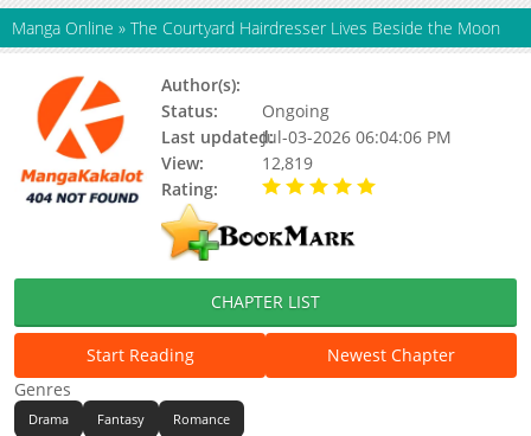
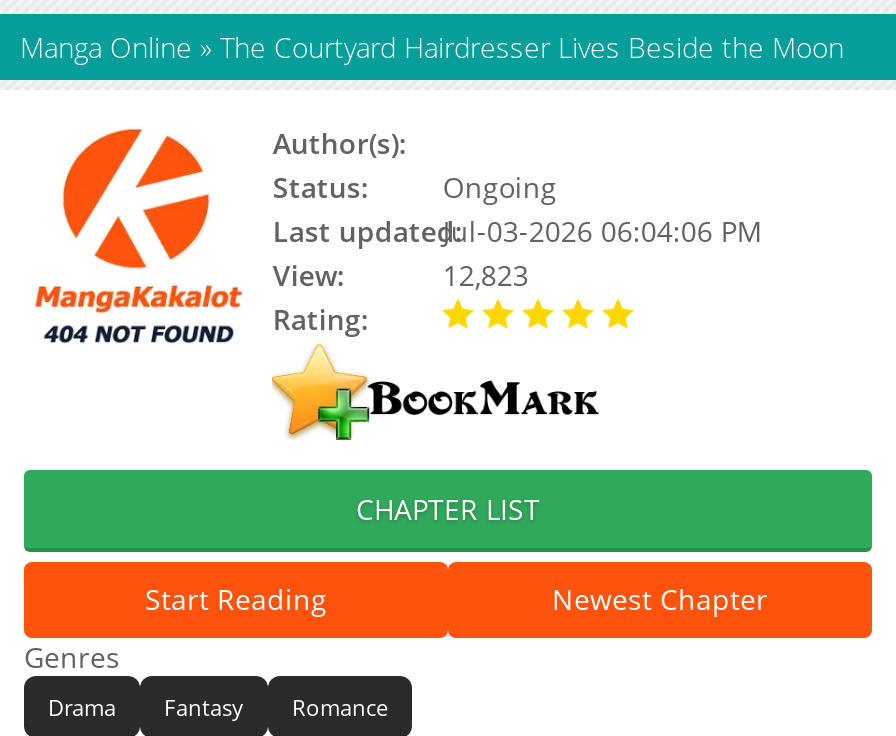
[262,152,313,174] 12,819 -> [443,256,529,294] 12,823

